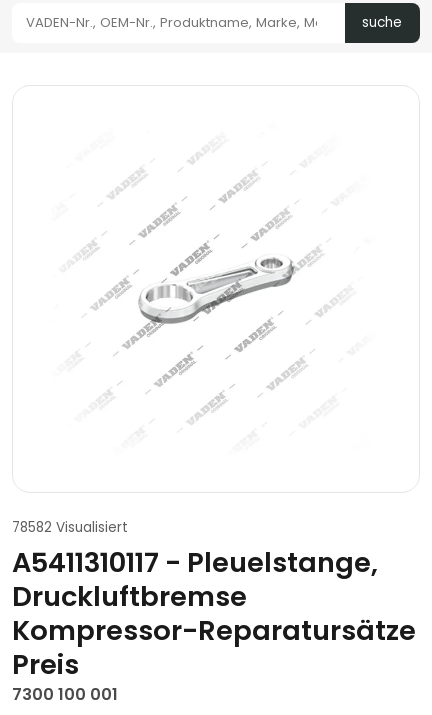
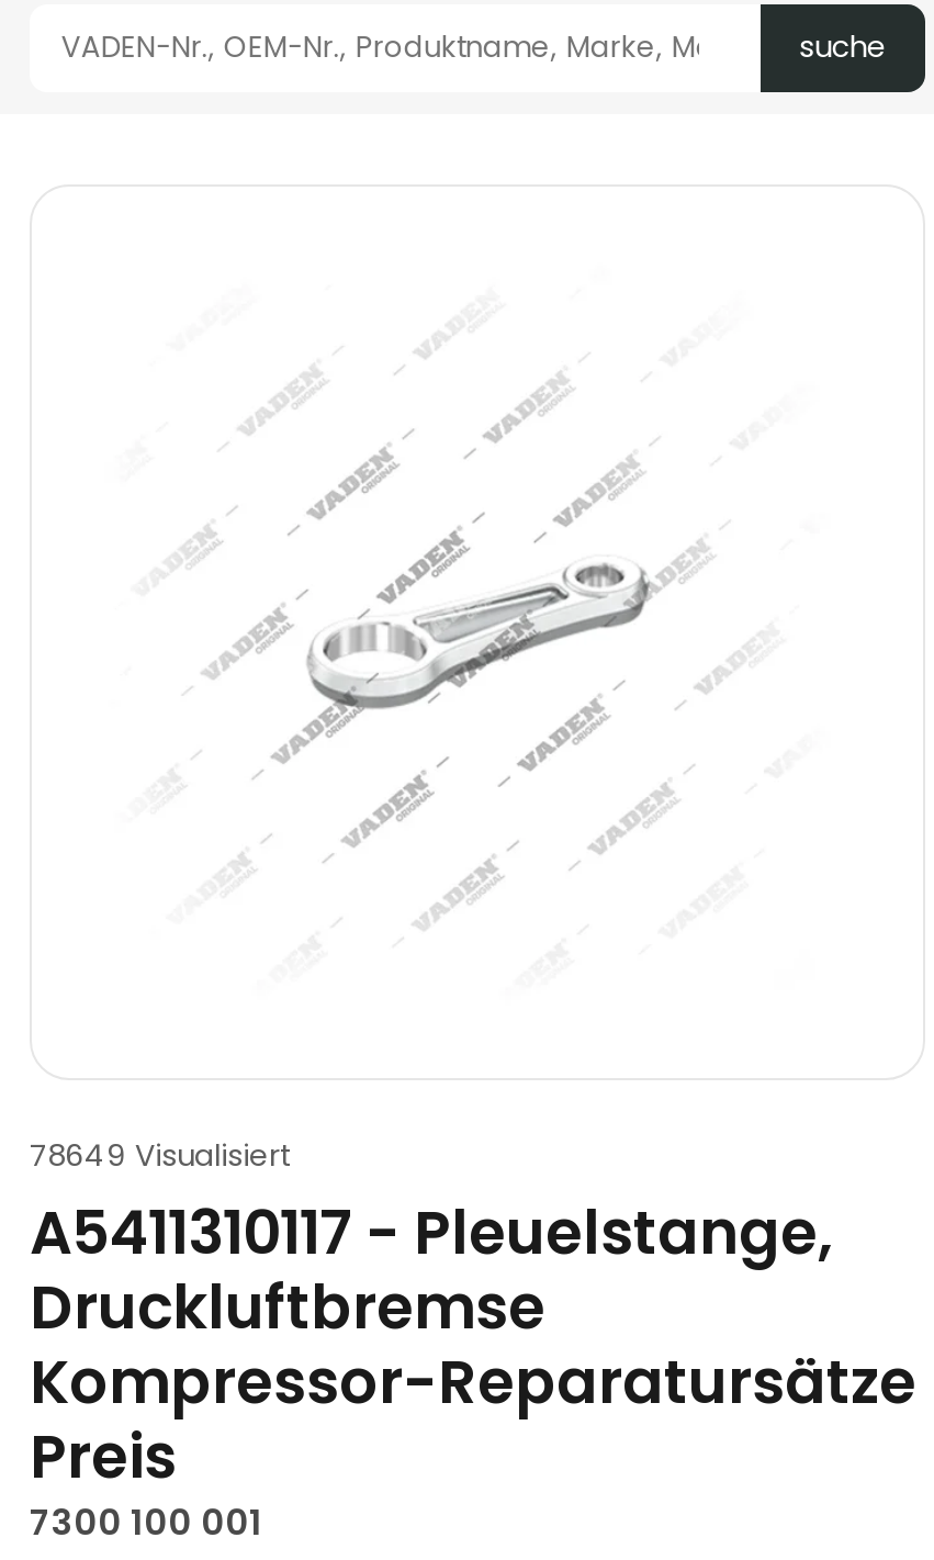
[12,518,128,537] 78582 Visualisiert -> [30,1135,293,1177] 78649 Visualisiert

